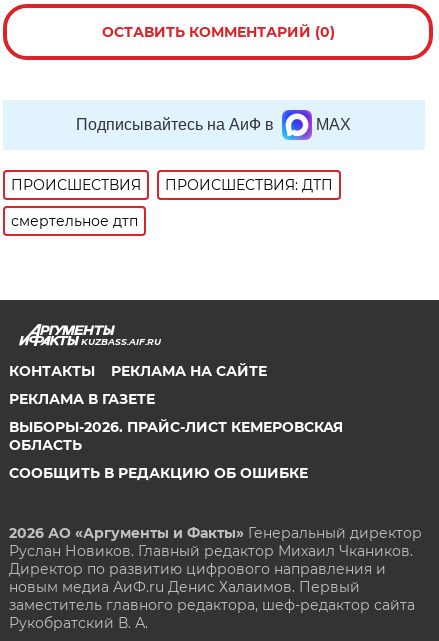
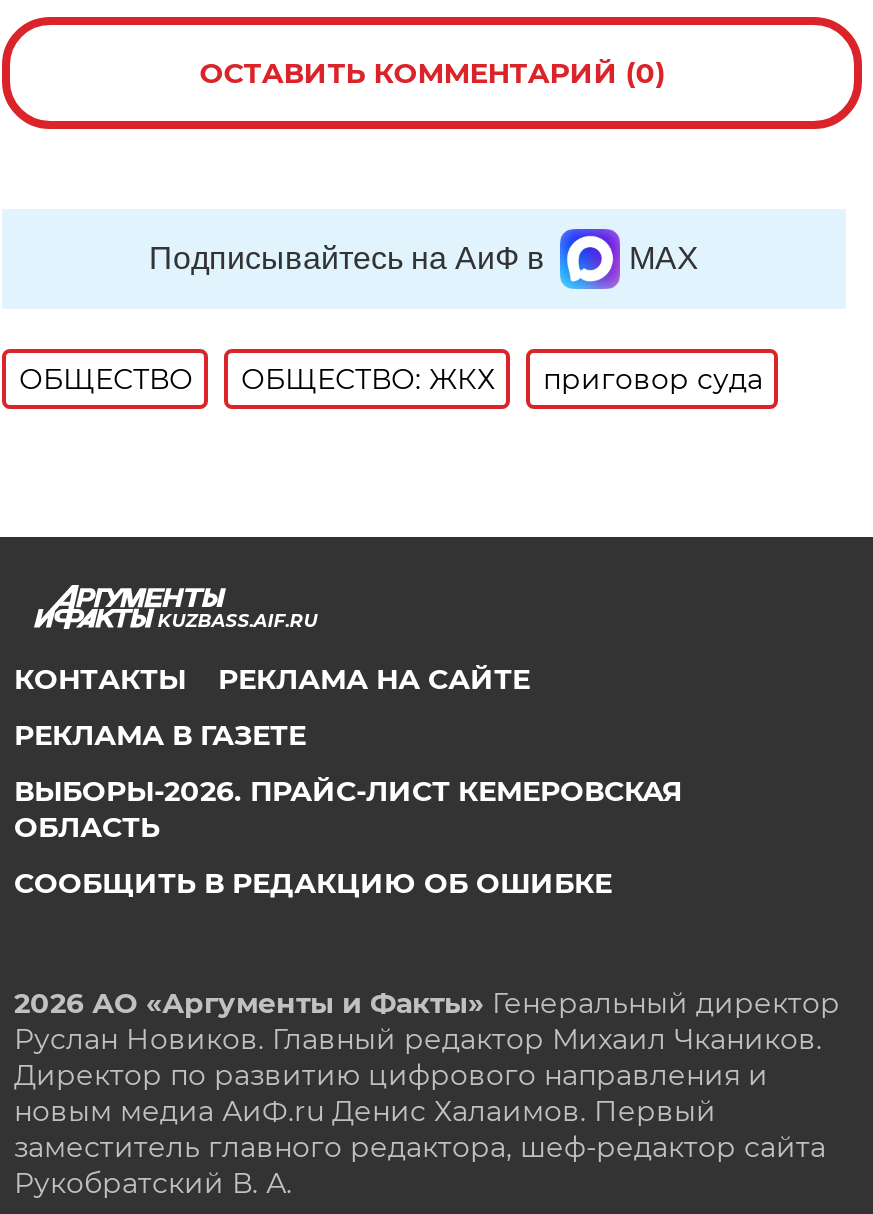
[11,176,333,230] ПРОИСШЕСТВИЯ | ПРОИСШЕСТВИЯ: ДТП | смертельное дтп -> [19,361,763,397] ОБЩЕСТВО | ОБЩЕСТВО: ЖКХ | приговор суда

